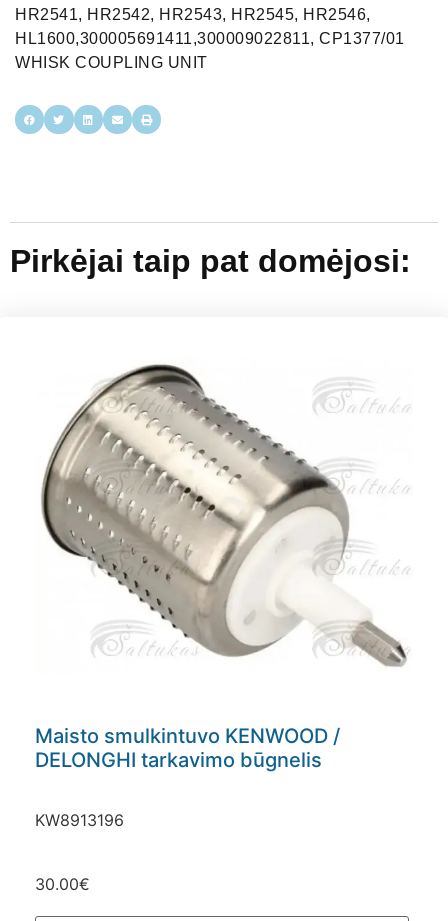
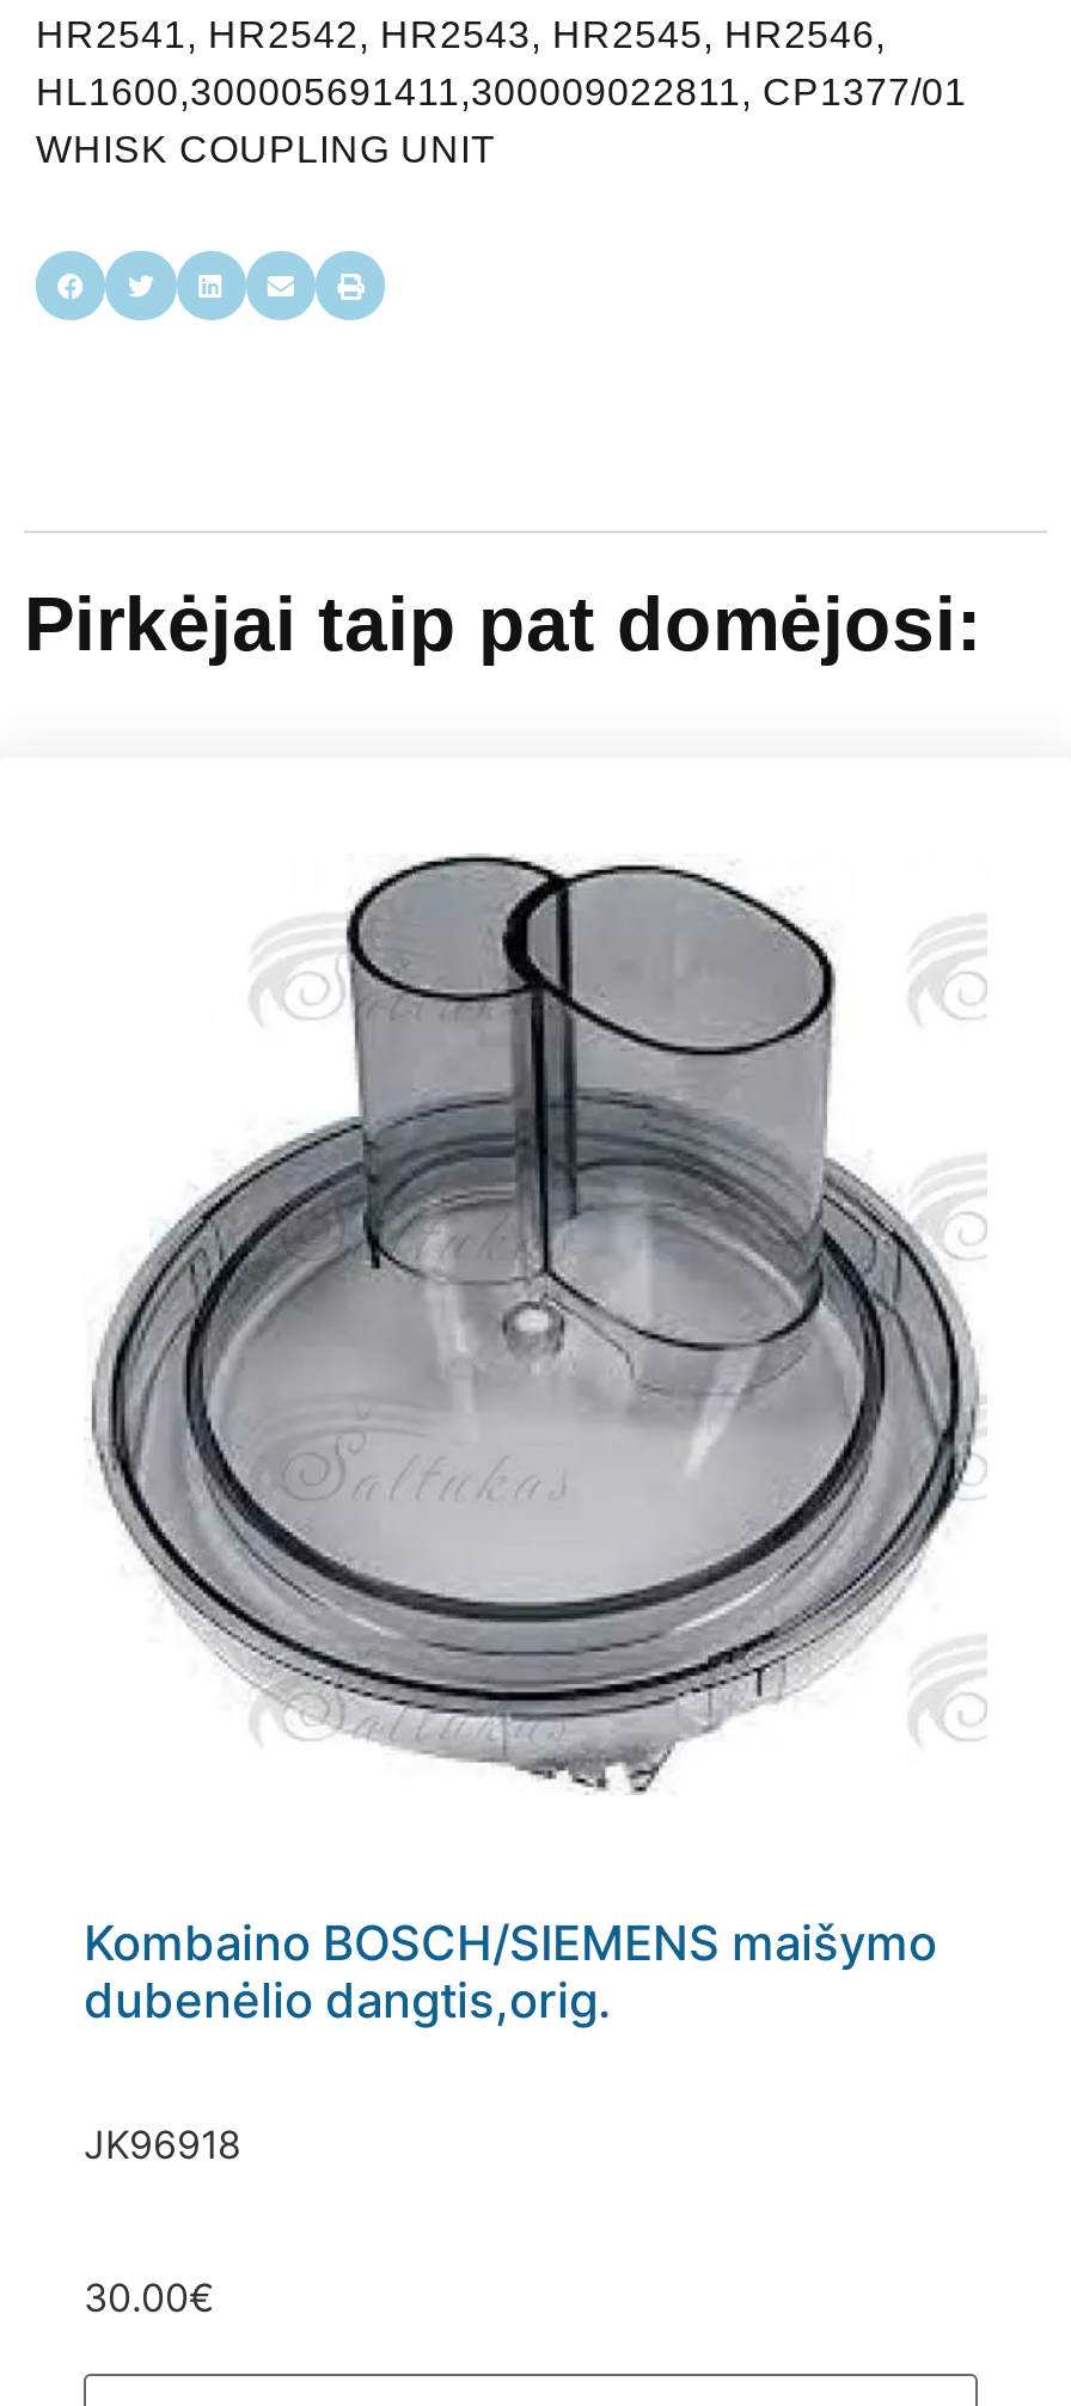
[40,358,407,673] [image] -> [88,853,985,1728] [image]
[35,724,340,772] Maisto smulkintuvo KENWOOD / | DELONGHI tarkavimo būgnelis -> [84,1914,937,2029] Kombaino BOSCH/SIEMENS maišymo | dubenėlio dangtis,orig.
[35,810,124,830] KW8913196 -> [84,2119,241,2167] JK96918

